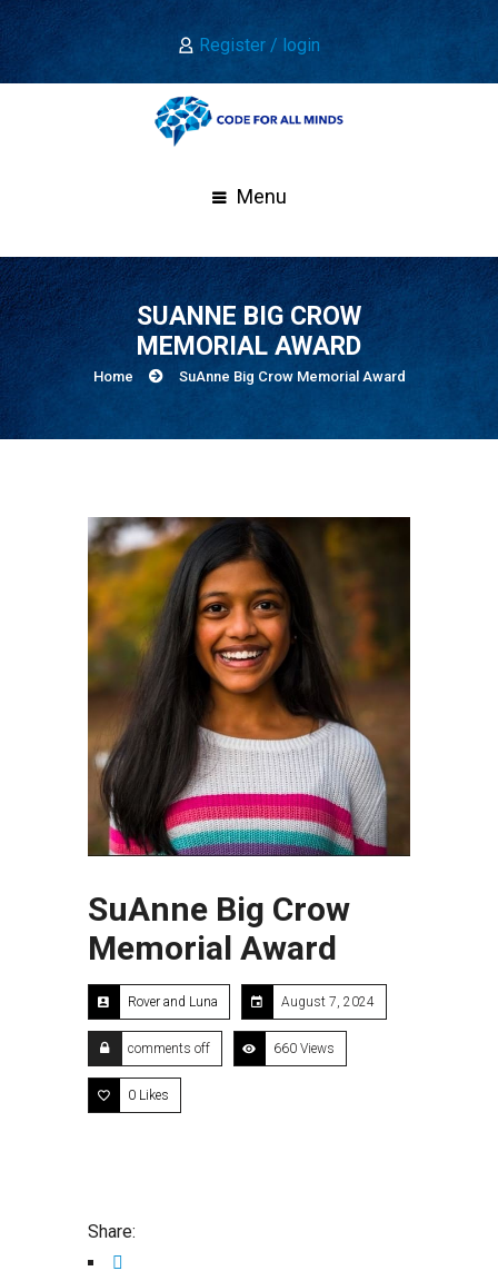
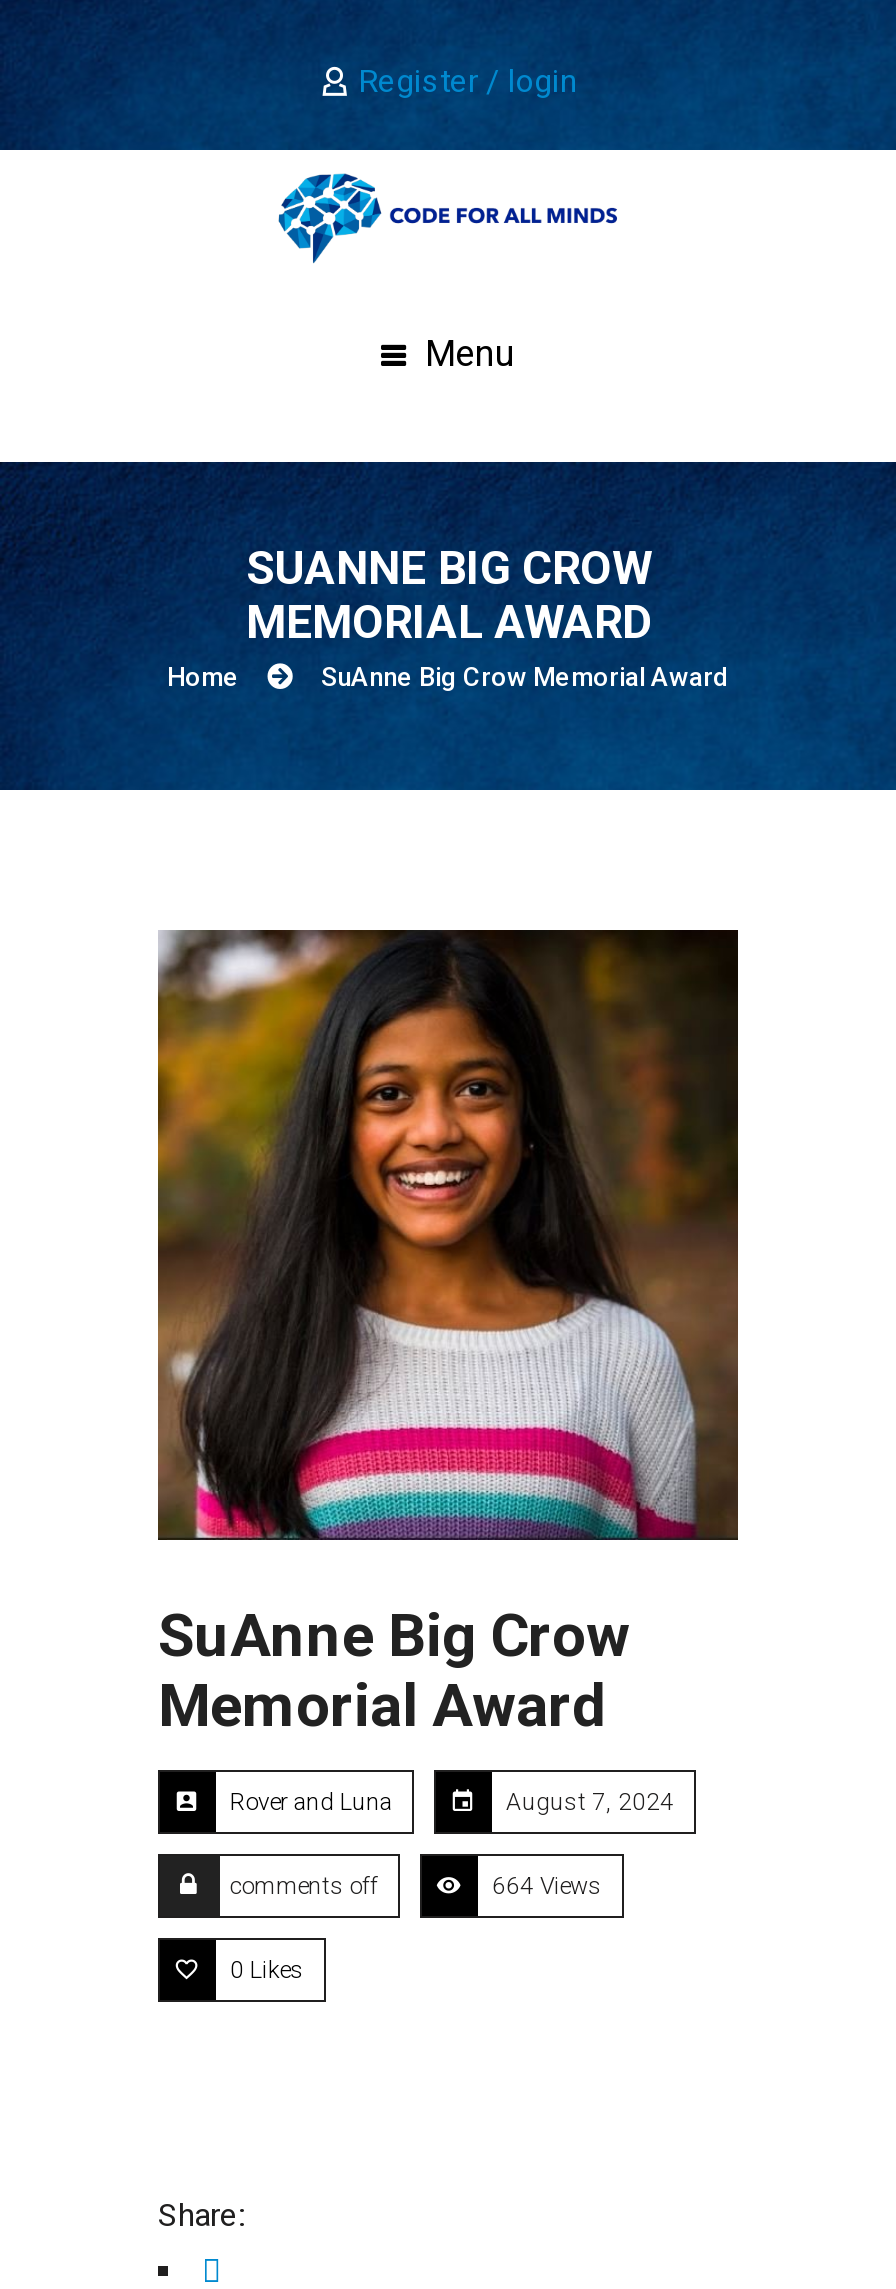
[273,1040,335,1056] 660 Views -> [492,1871,602,1899] 664 Views

